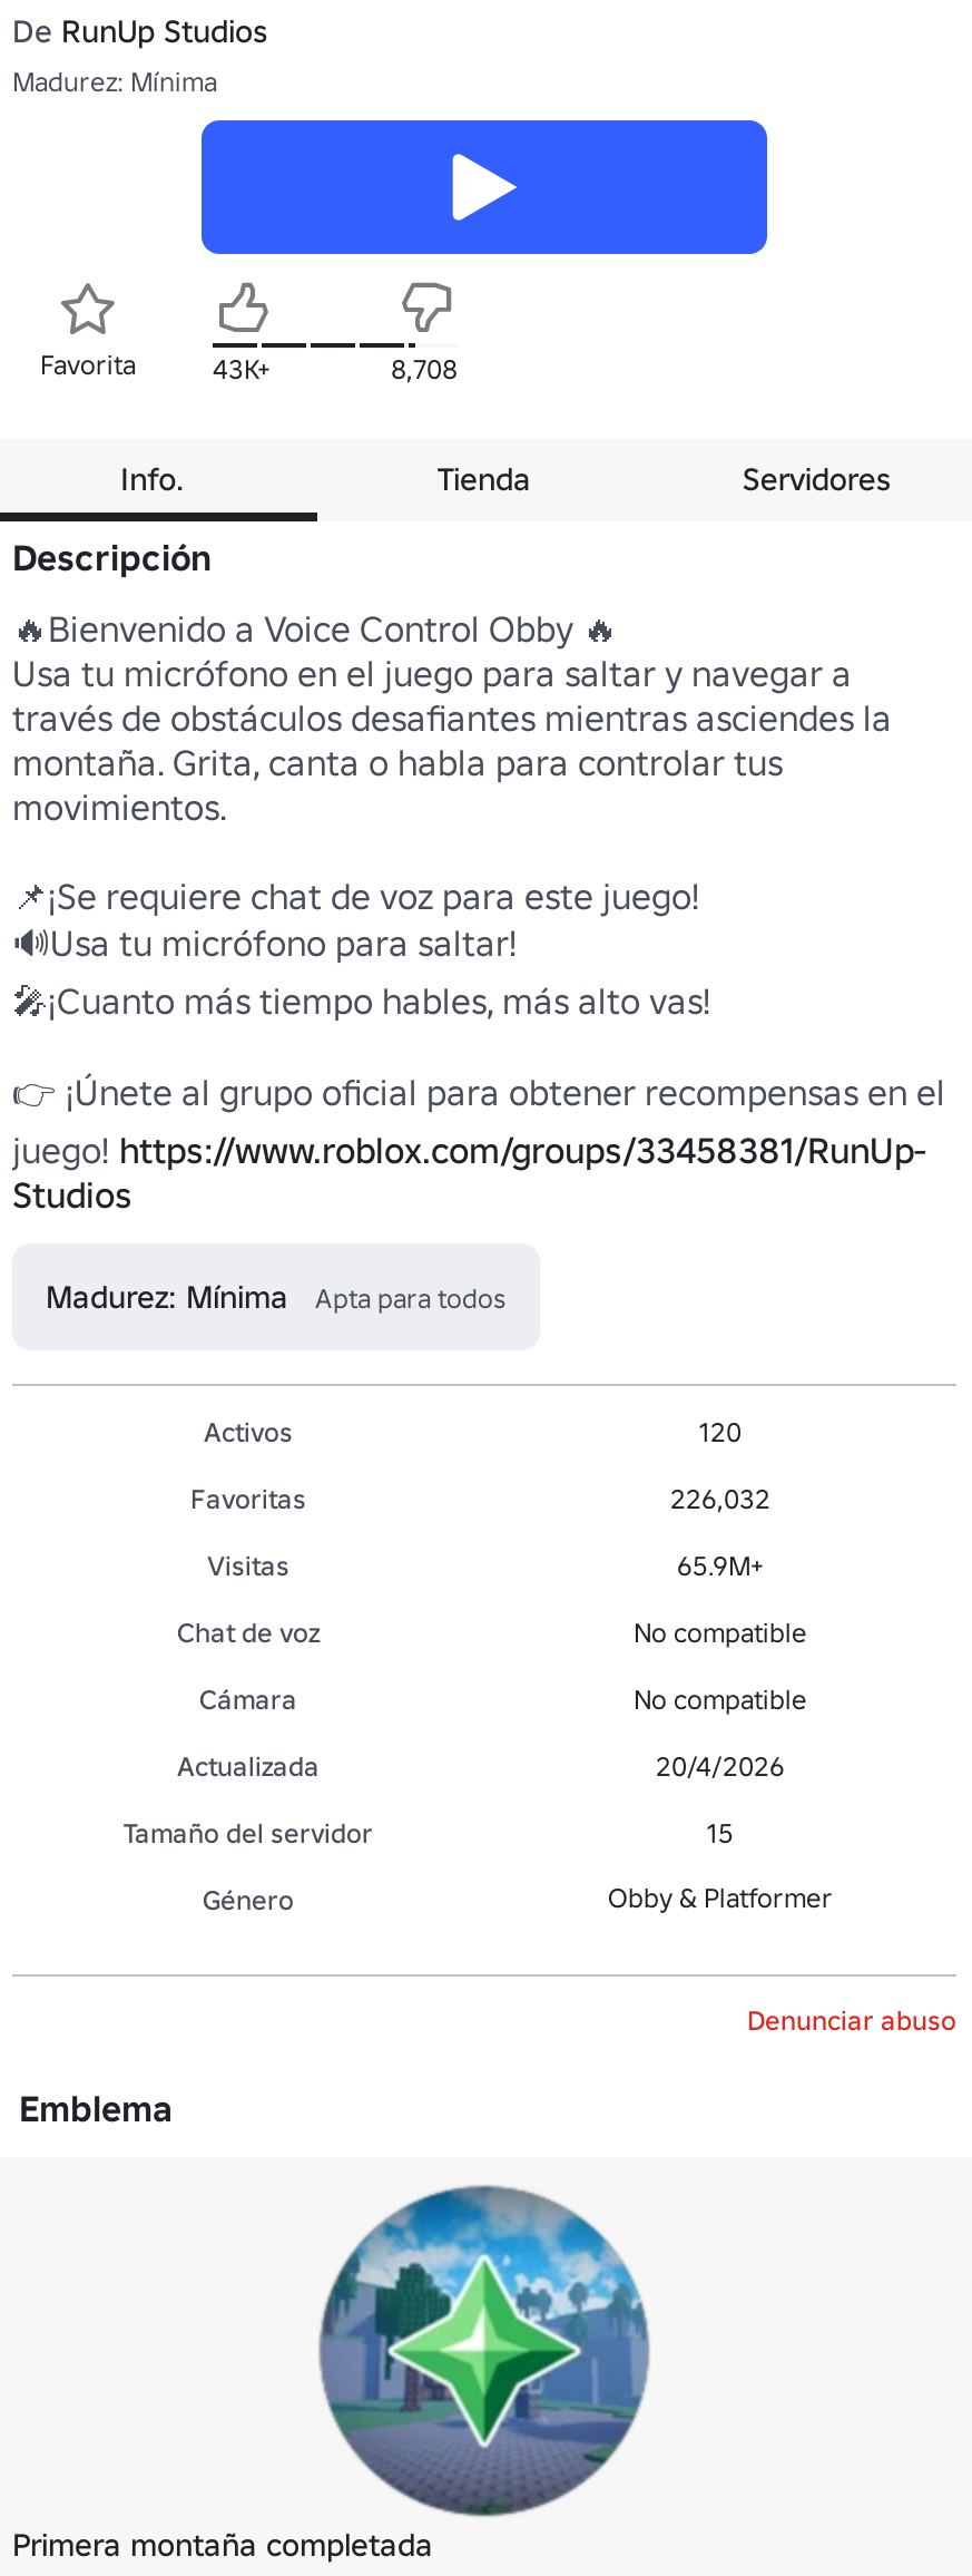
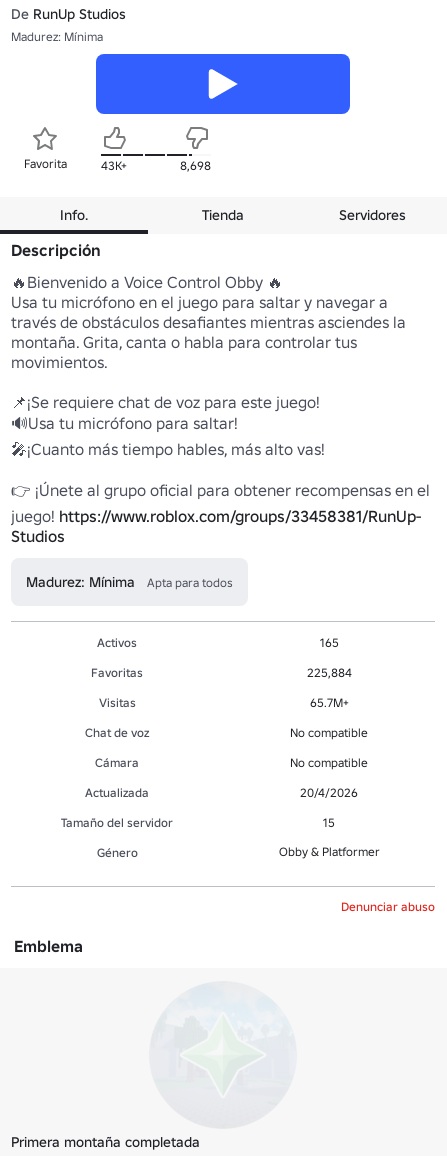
[391,351,458,384] 8,708 -> [180,157,211,172] 8,698
[699,1414,742,1447] 120 -> [319,634,338,649] 165
[670,1481,770,1514] 226,032 -> [306,664,351,679] 225,884
[677,1548,764,1581] 65.9M+ -> [309,694,348,709] 65.7M+
[317,2184,651,2518] [image] -> none

